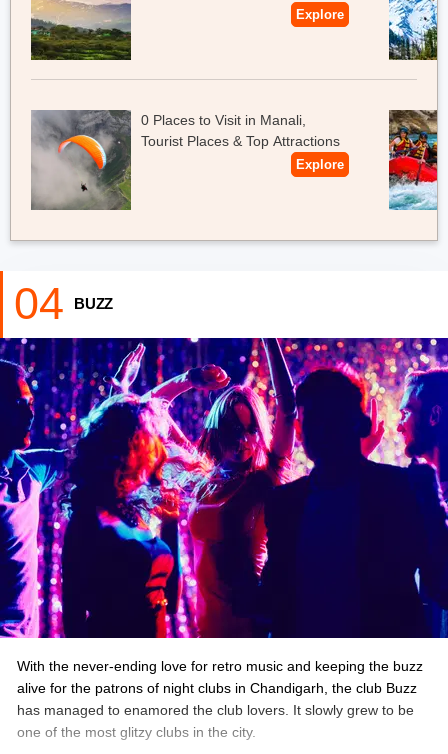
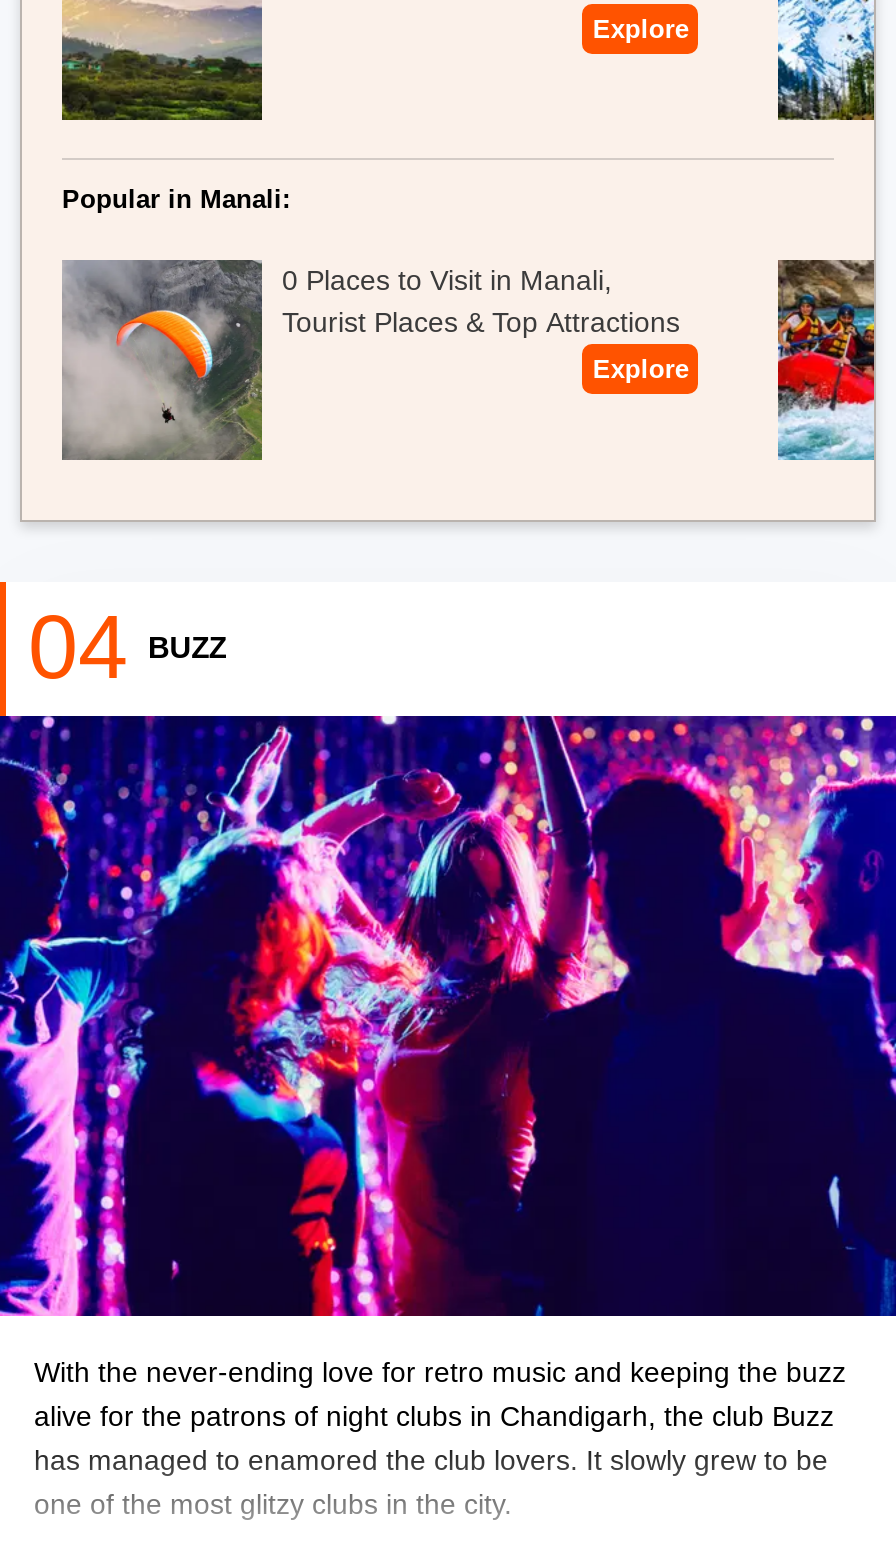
none -> [62,183,290,213] Popular in Manali:

